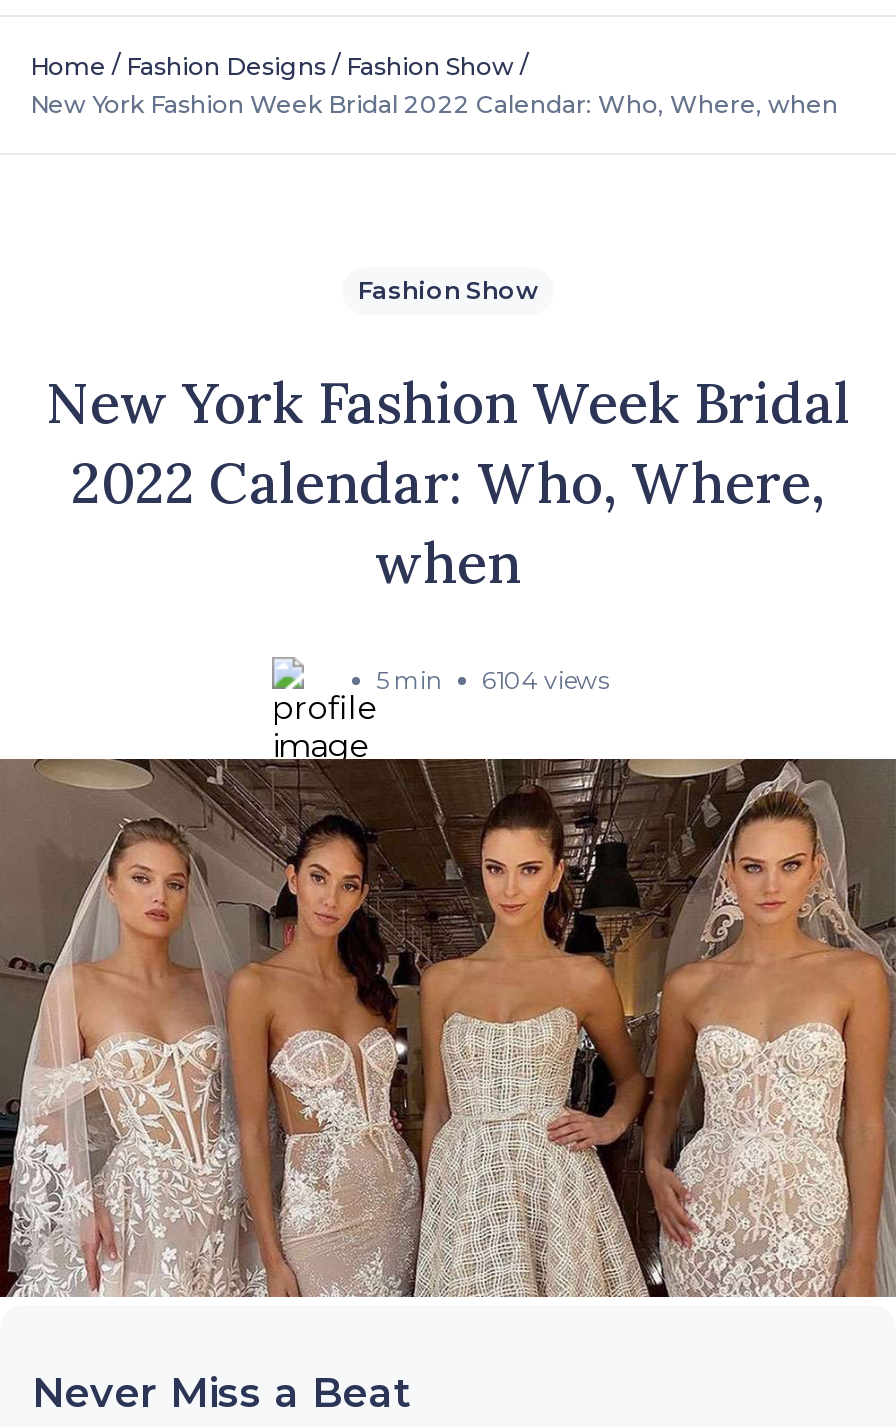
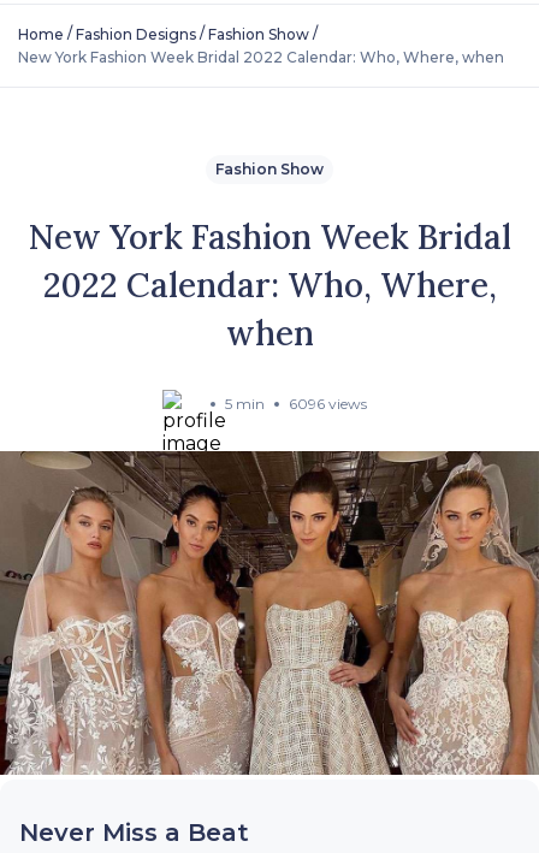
[376,665,608,695] 5 min 6104 views -> [225,395,367,413] 5 min 6096 views

